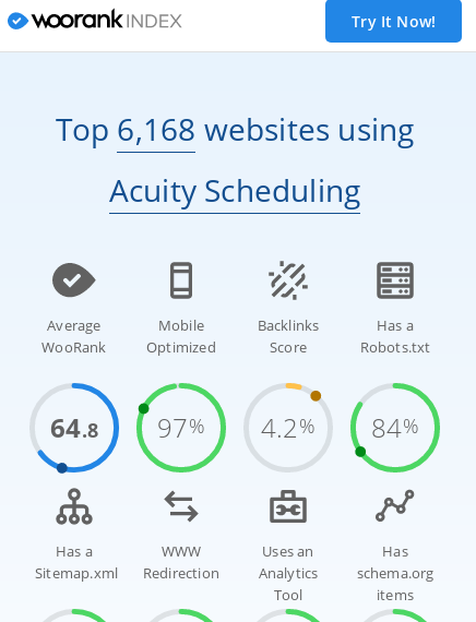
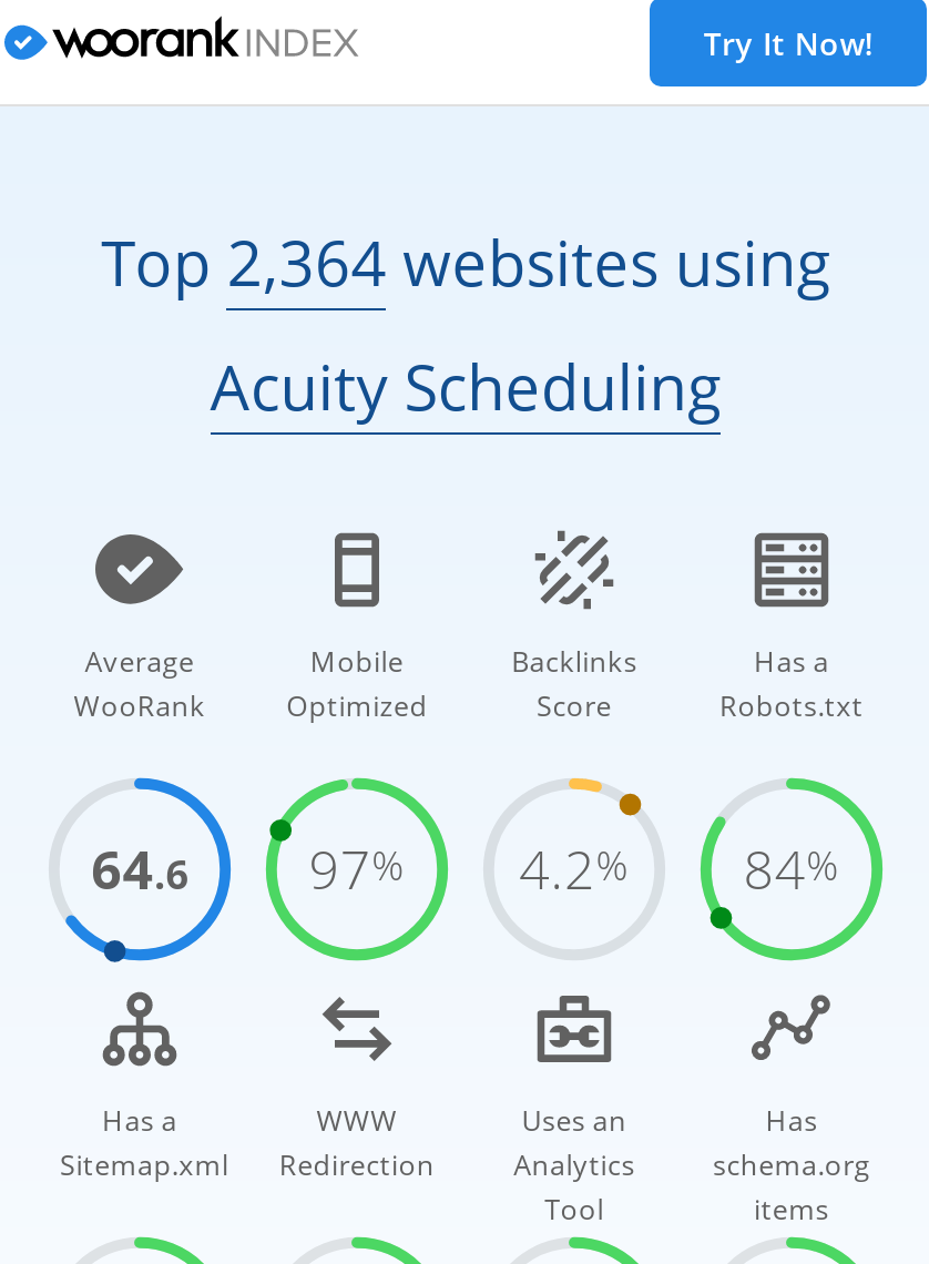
[55,108,414,149] Top 6,168 websites using -> [101,219,830,303] Top 2,364 websites using
[50,409,419,445] 64.8 97% 4.2% 84% -> [91,831,840,904] 64.6 97% 4.2% 84%

